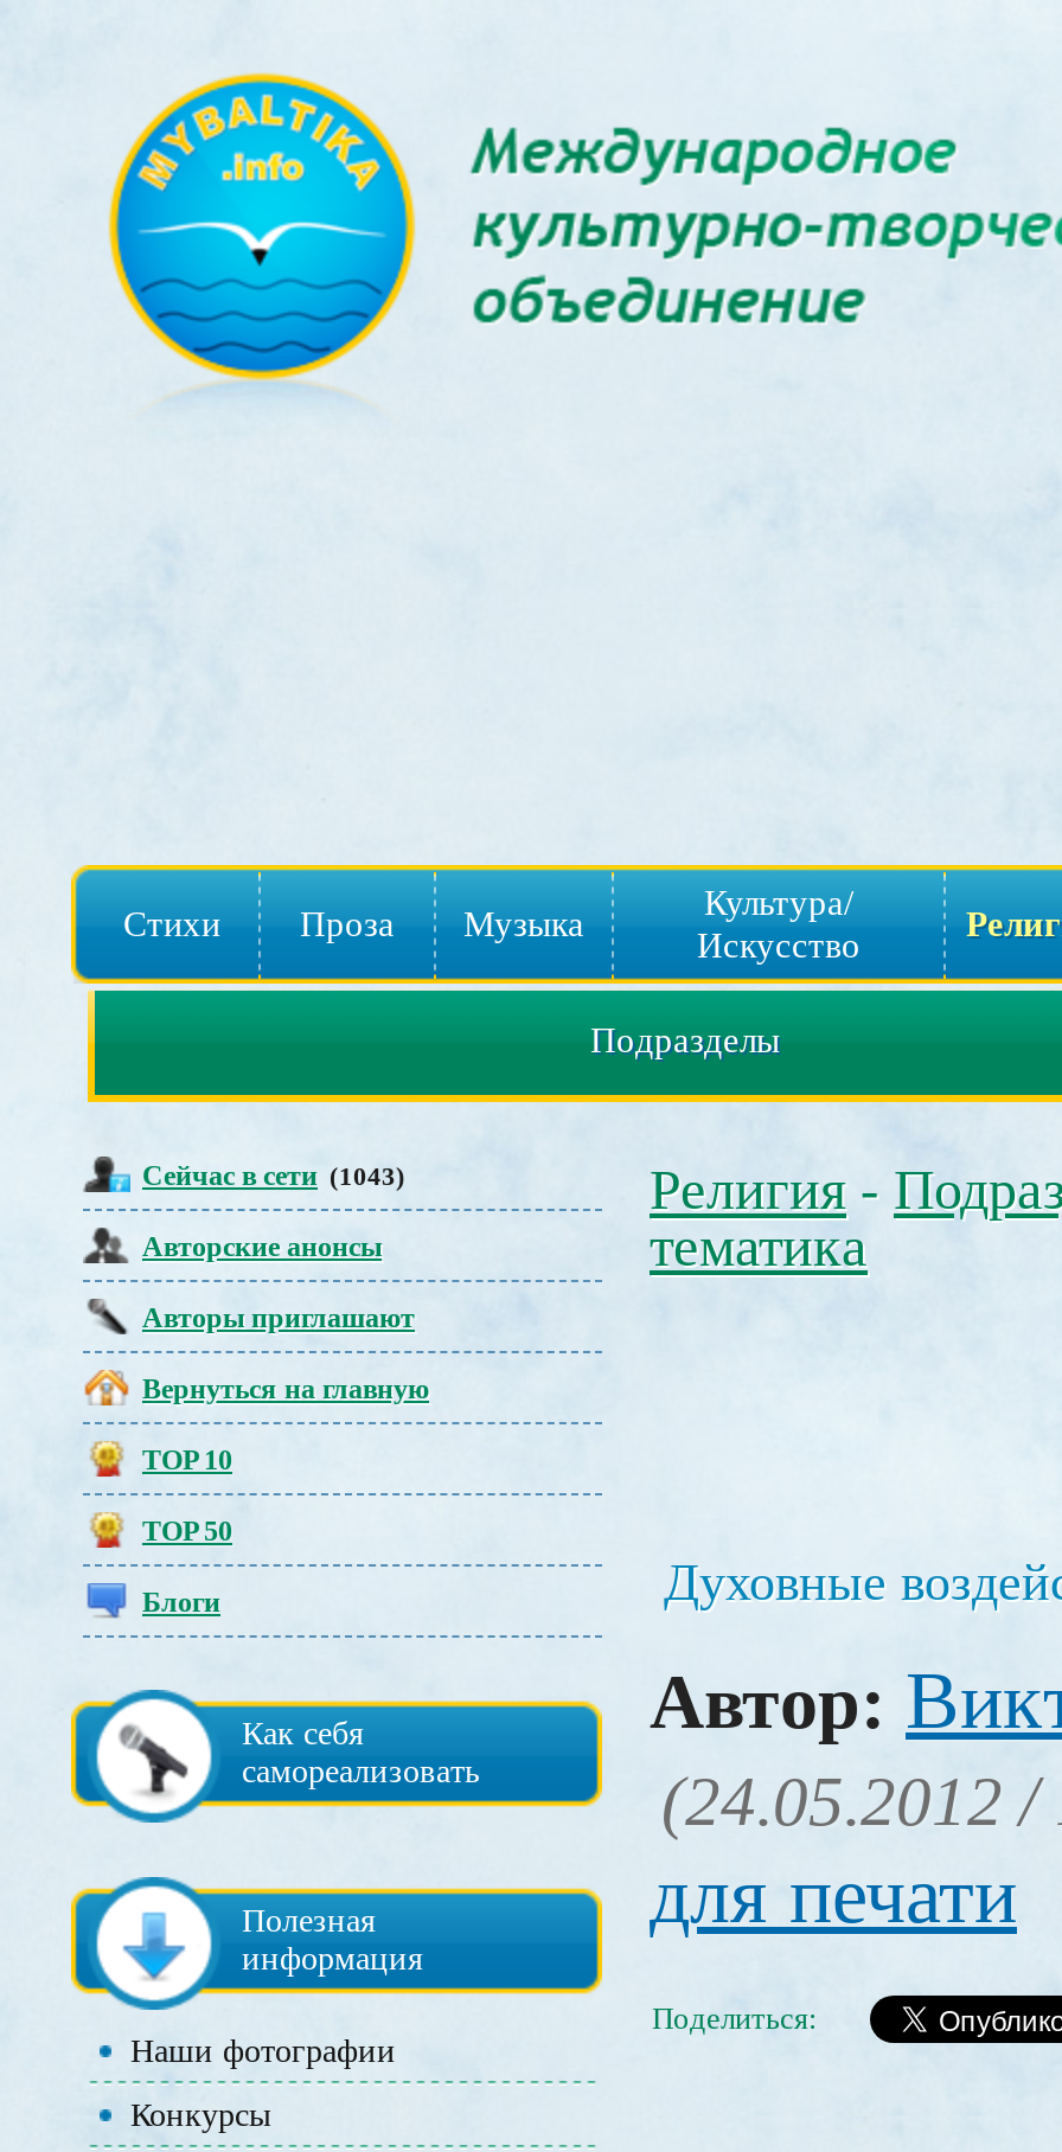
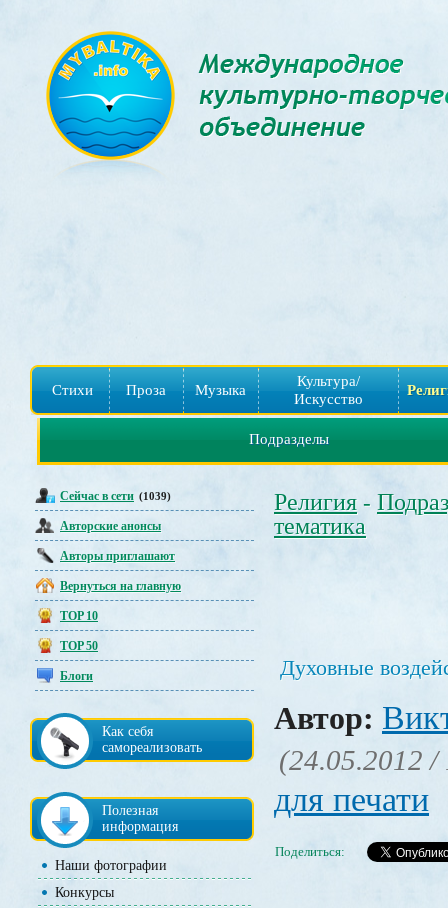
[142,1159,405,1192] Сейчас в сети (1043) -> [60,489,171,503] Сейчас в сети (1039)

